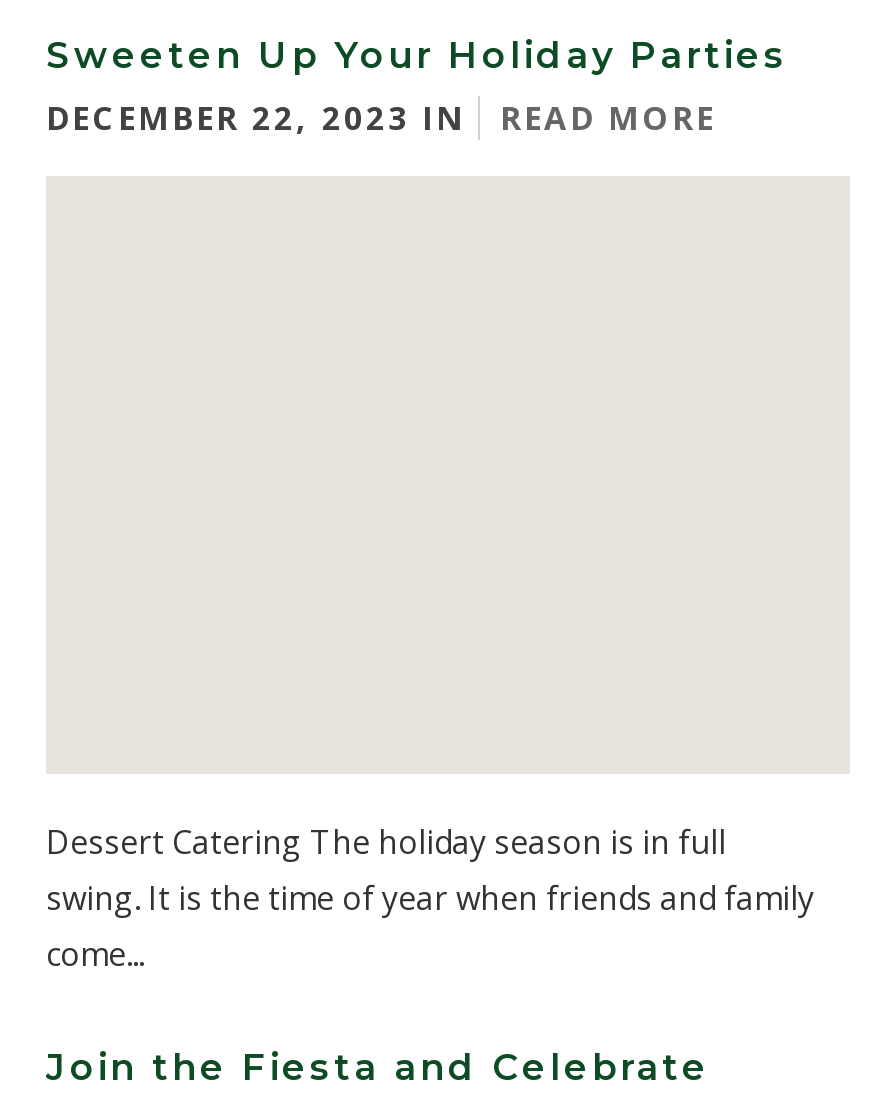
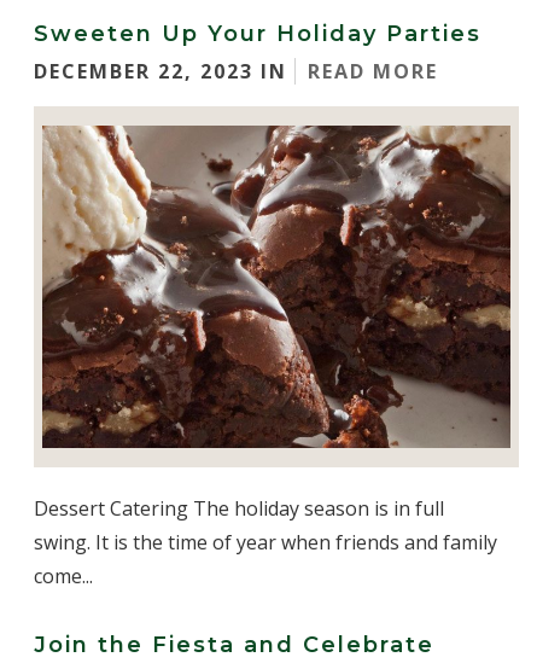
none -> [41,124,512,449] [image]

